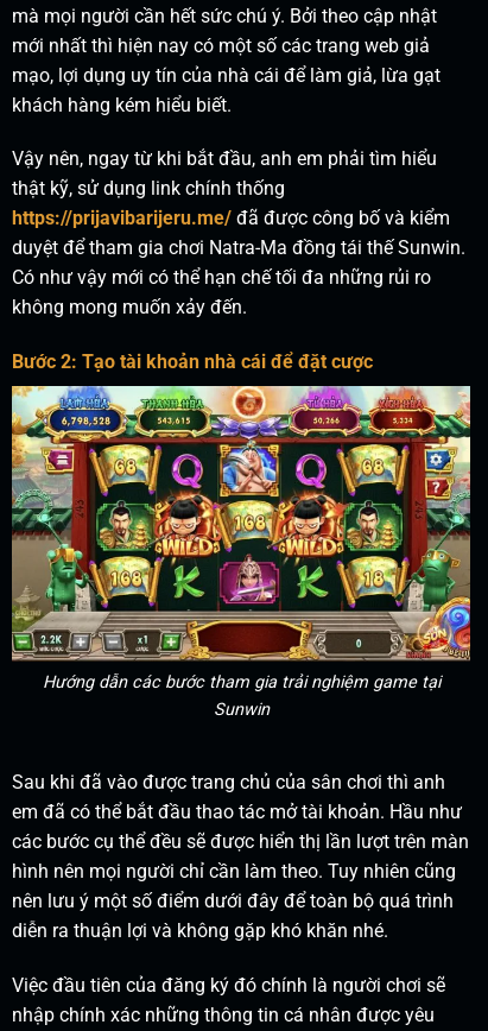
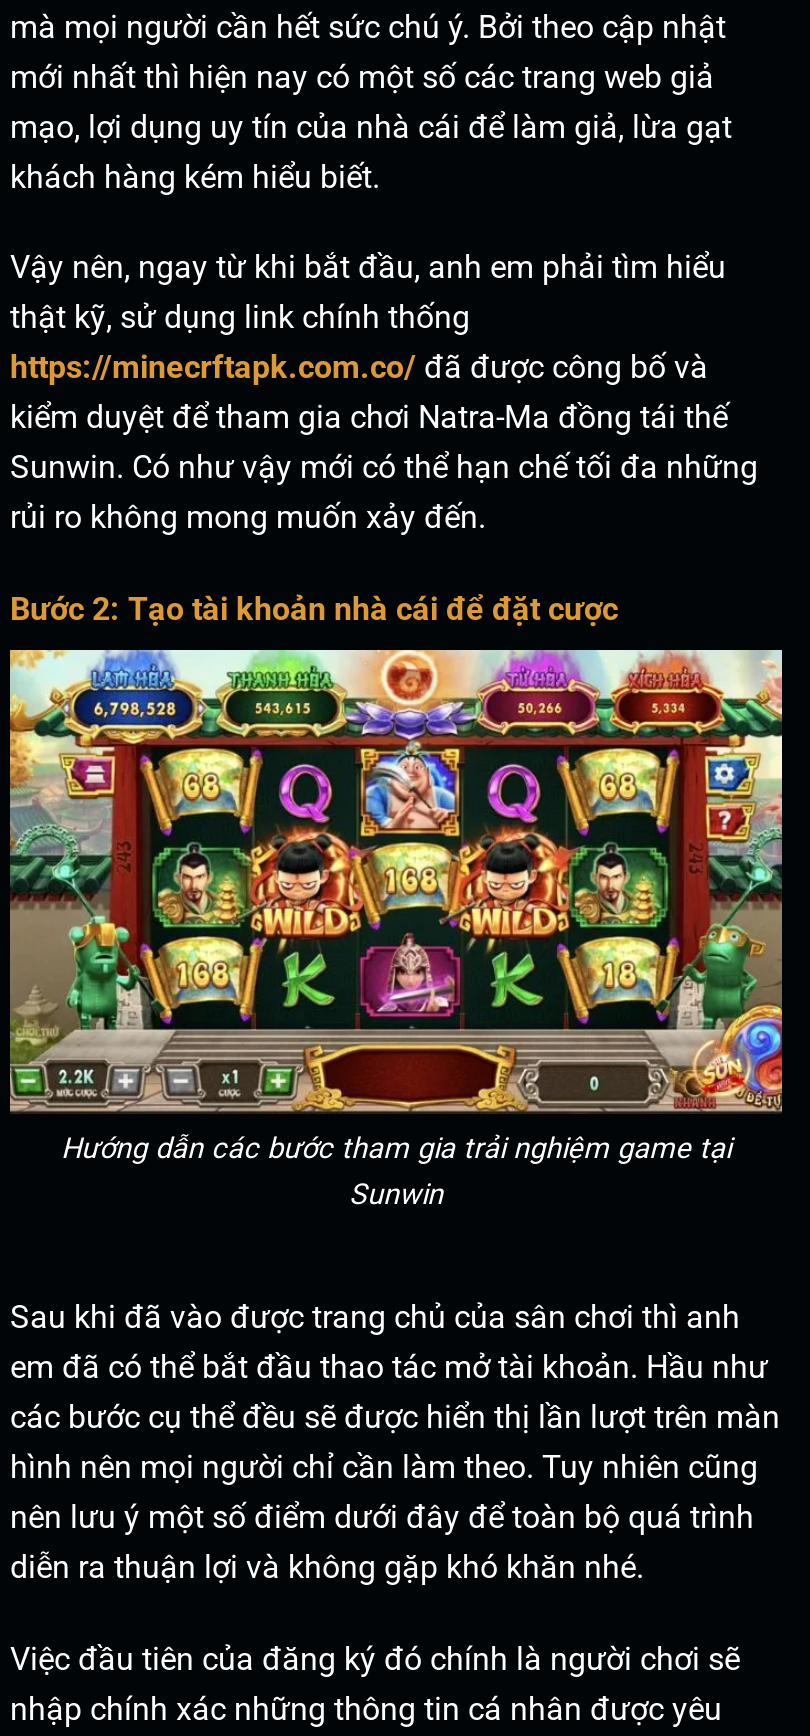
[12,207,465,319] https://prijavibarijeru.me/ đã được công bố và kiểm | duyệt để tham gia chơi Natra-Ma đồng tái thế Sunwin. | Có như vậy mới có thể hạn chế tối đa những rủi ro | không mong muốn xảy đến. -> [10,349,758,537] https://minecrftapk.com.co/ đã được công bố và | kiểm duyệt để tham gia chơi Natra-Ma đồng tái thế | Sunwin. Có như vậy mới có thể hạn chế tối đa những | rủi ro không mong muốn xảy đến.

